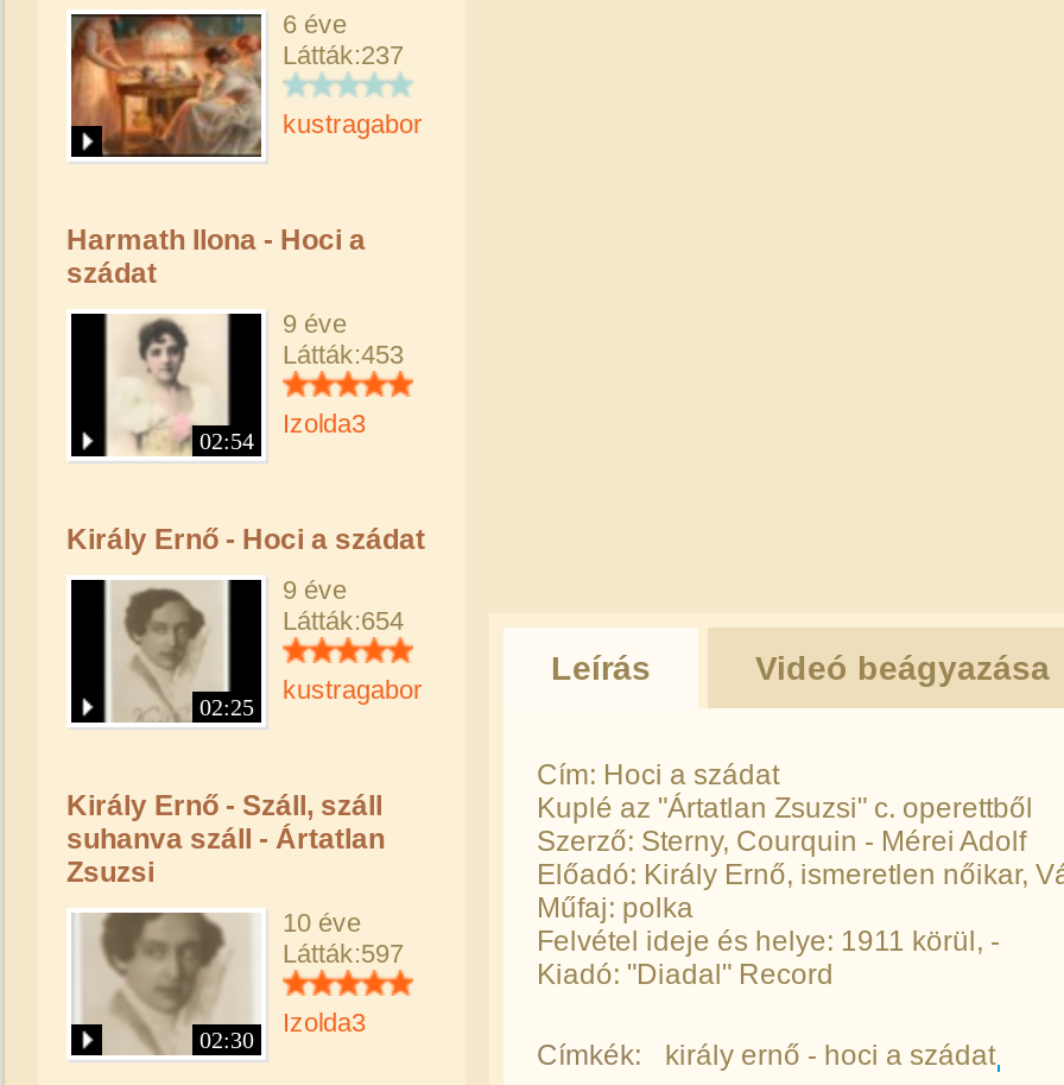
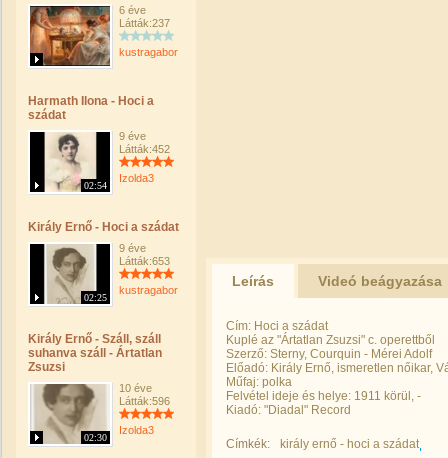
[283,340,404,368] Látták:453 -> [119,143,170,155] Látták:452
[283,606,404,635] Látták:654 -> [119,255,170,267] Látták:653
[283,939,404,967] Látták:597 -> [119,395,170,407] Látták:596

